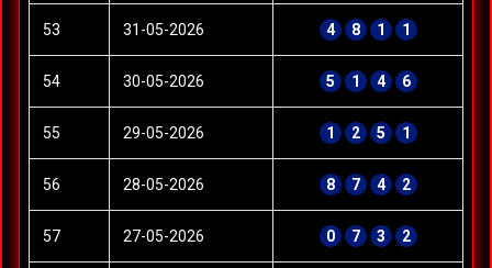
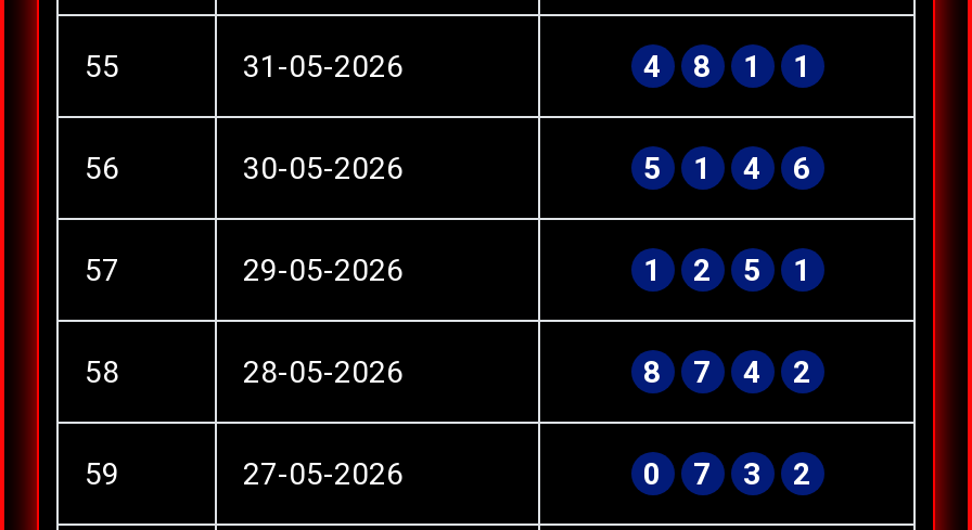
[43,21,60,39] 53 -> [85,50,119,84] 55
[43,73,60,91] 54 -> [85,152,119,186] 56
[43,125,60,142] 55 -> [85,253,119,288] 57
[43,176,60,194] 56 -> [85,355,119,390] 58
[43,228,60,245] 57 -> [85,457,119,492] 59

